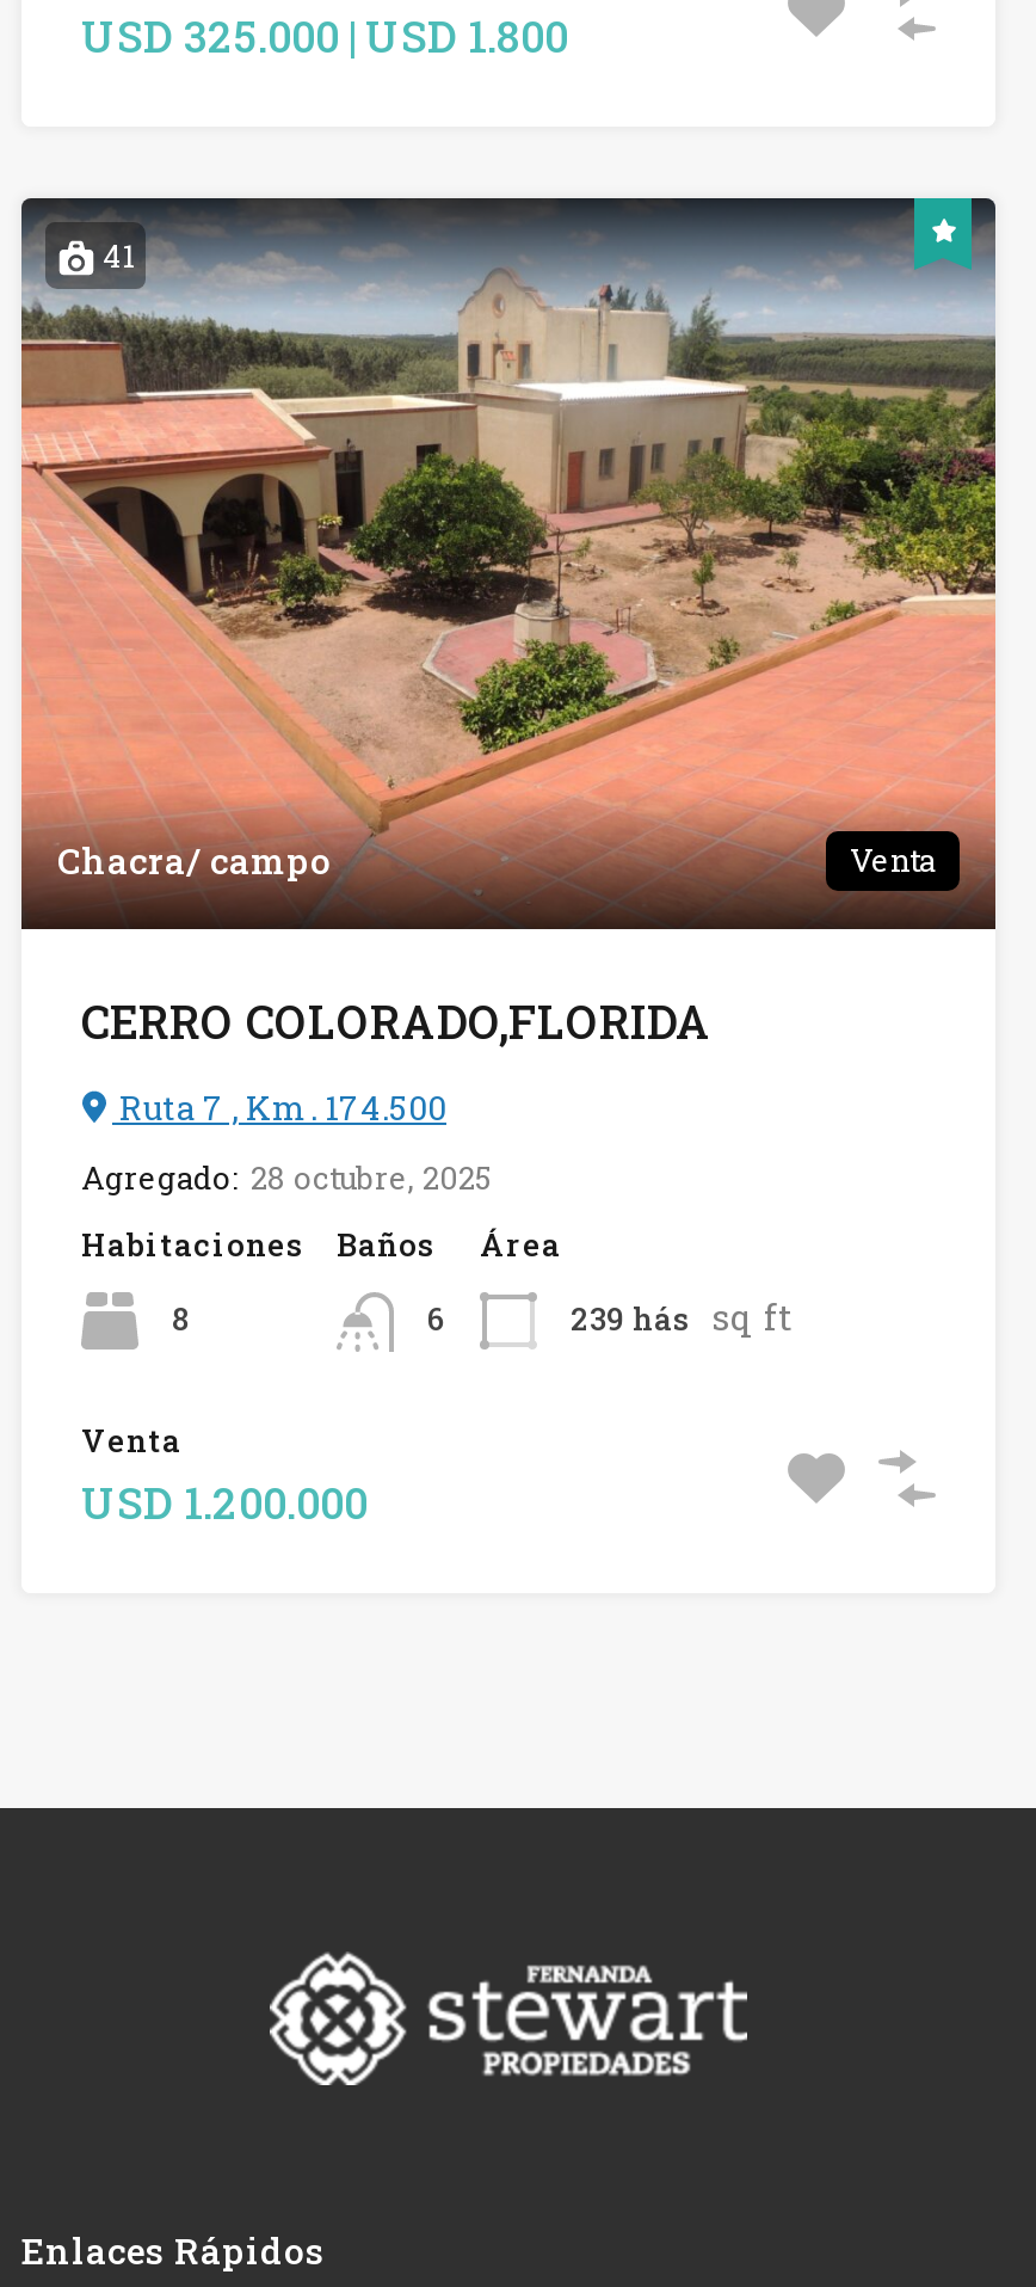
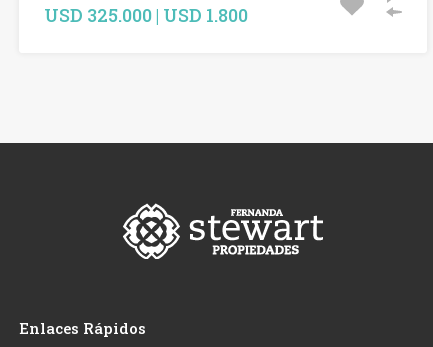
[19,196,998,1467] [image] | 41 -> none
[57,836,936,1340] Chacra/ campo | Venta | CERRO COLORADO,FLORIDA | Ruta 7 , Km. 174.500 | Agregado: 28 octubre, 2025 | Habitaciones | 8 -> none
[81,1223,793,1530] Área | 239 hás sq ft | Venta | USD 1.200.000 -> none
[337,1223,446,1341] Baños | 6 -> none

